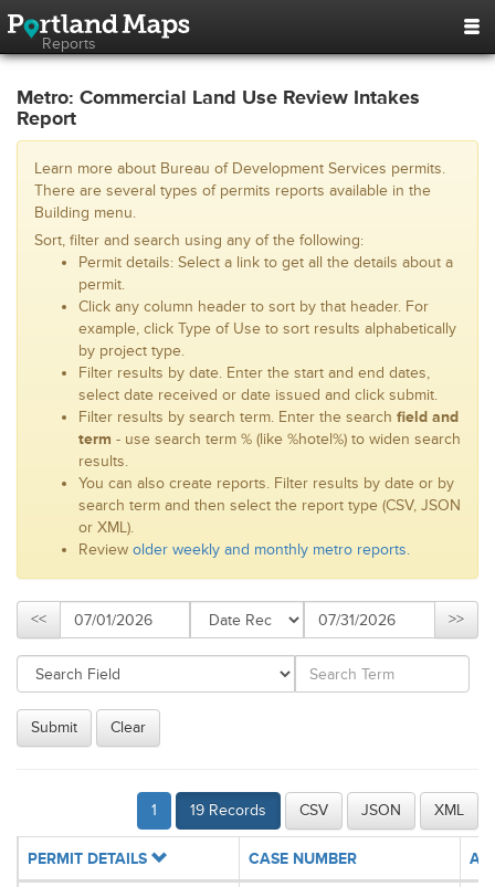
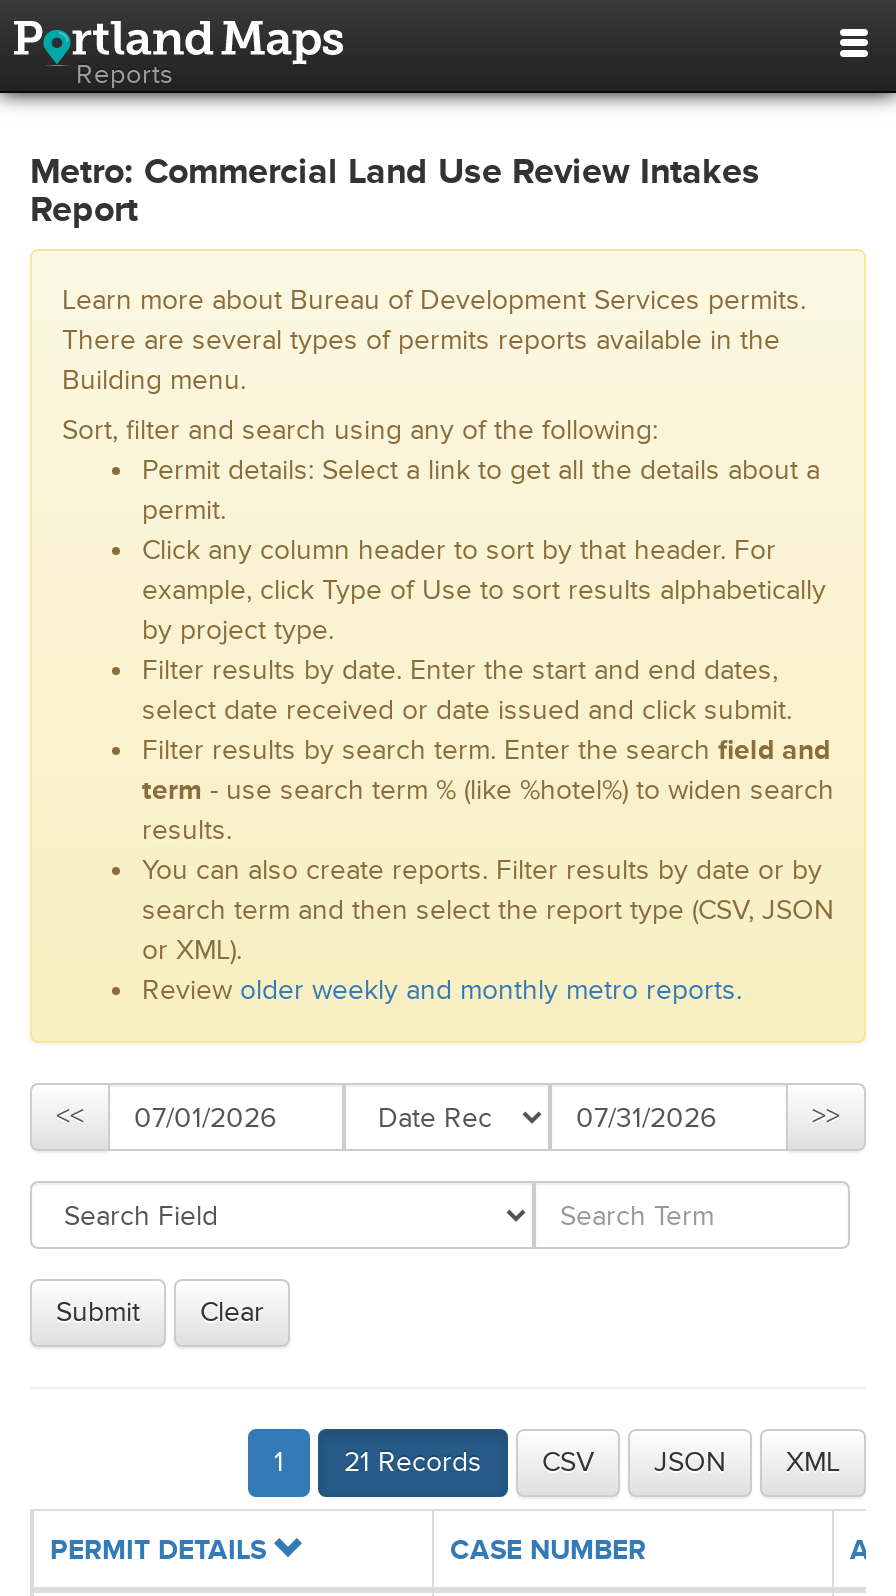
[151,801,464,820] 1 19 Records CSV JSON XML -> [274,1445,840,1479] 1 21 Records CSV JSON XML

